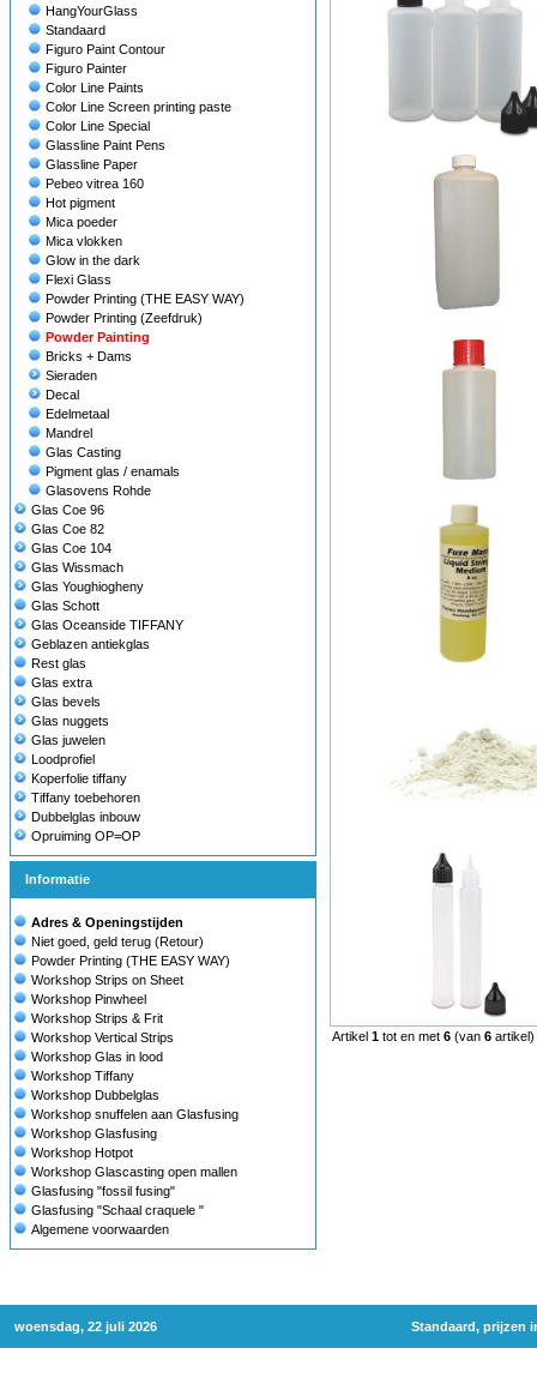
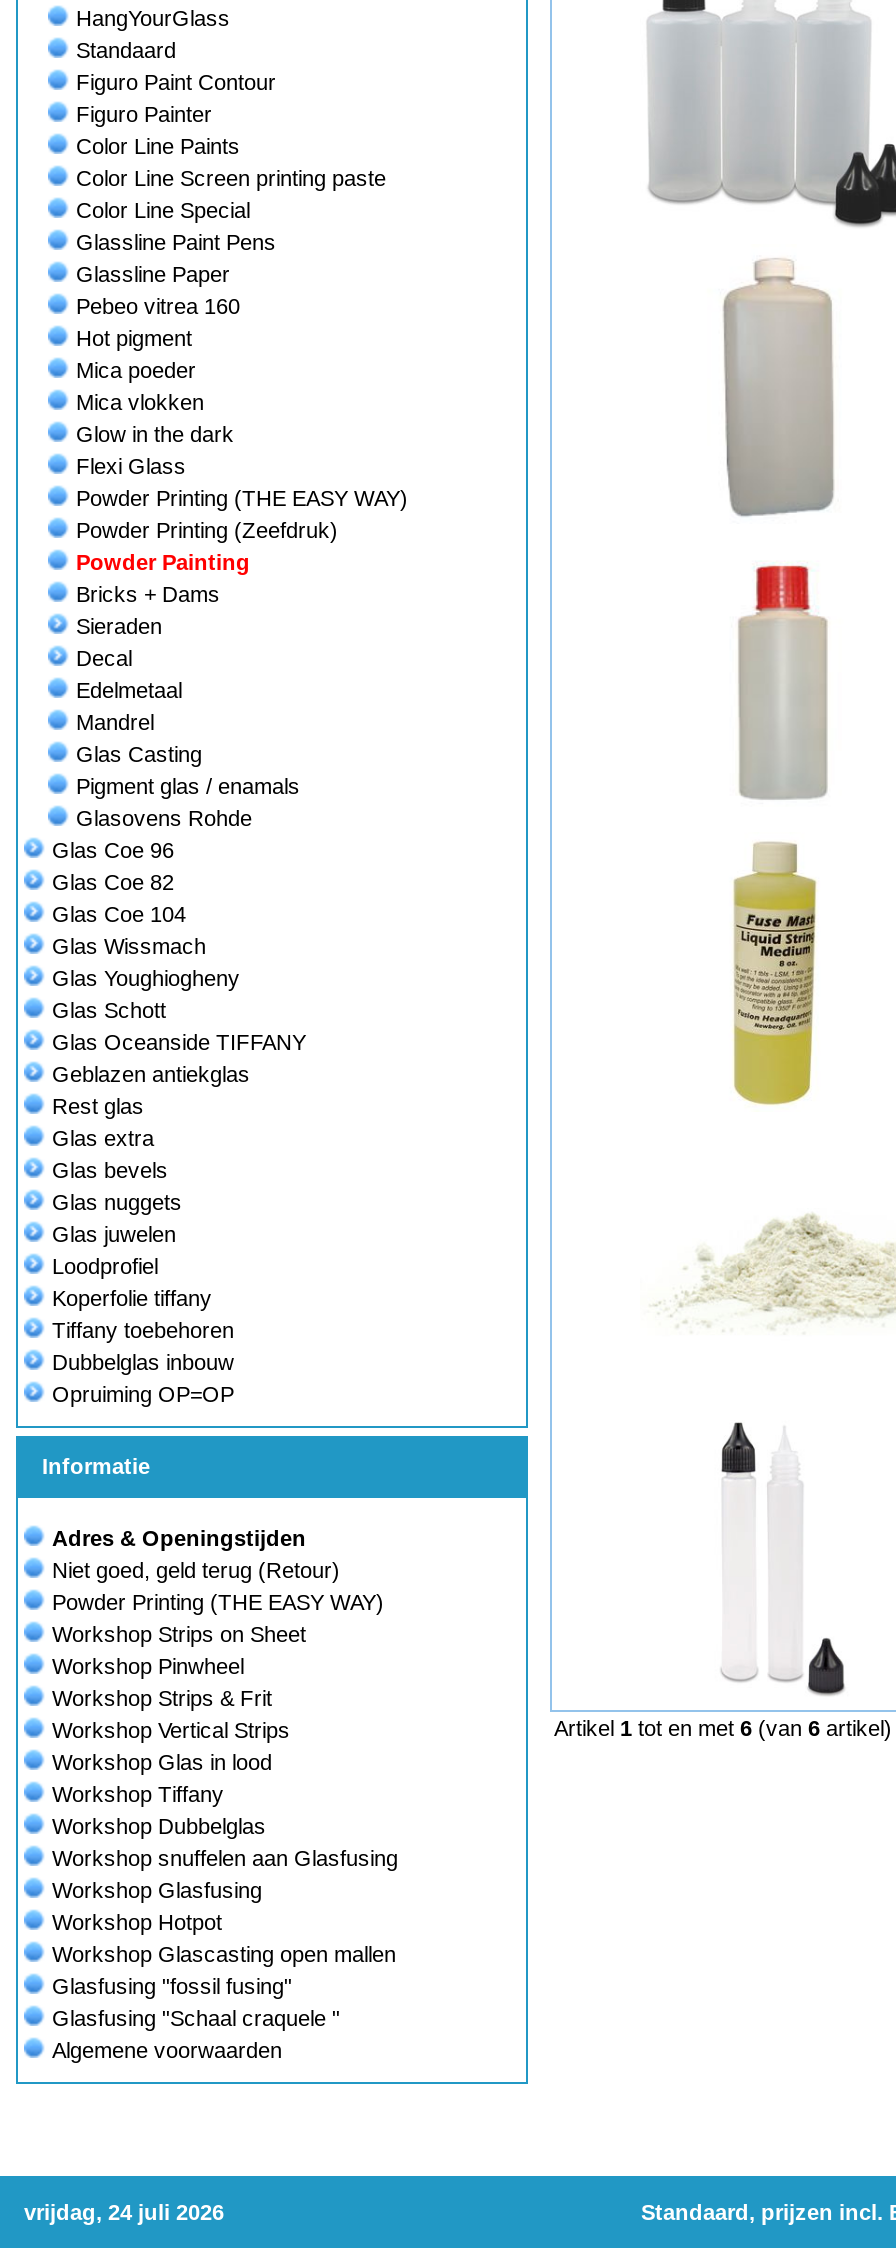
[0,1319,164,1334] woensdag, 22 juli 2026 -> [0,2200,236,2224] vrijdag, 24 juli 2026

